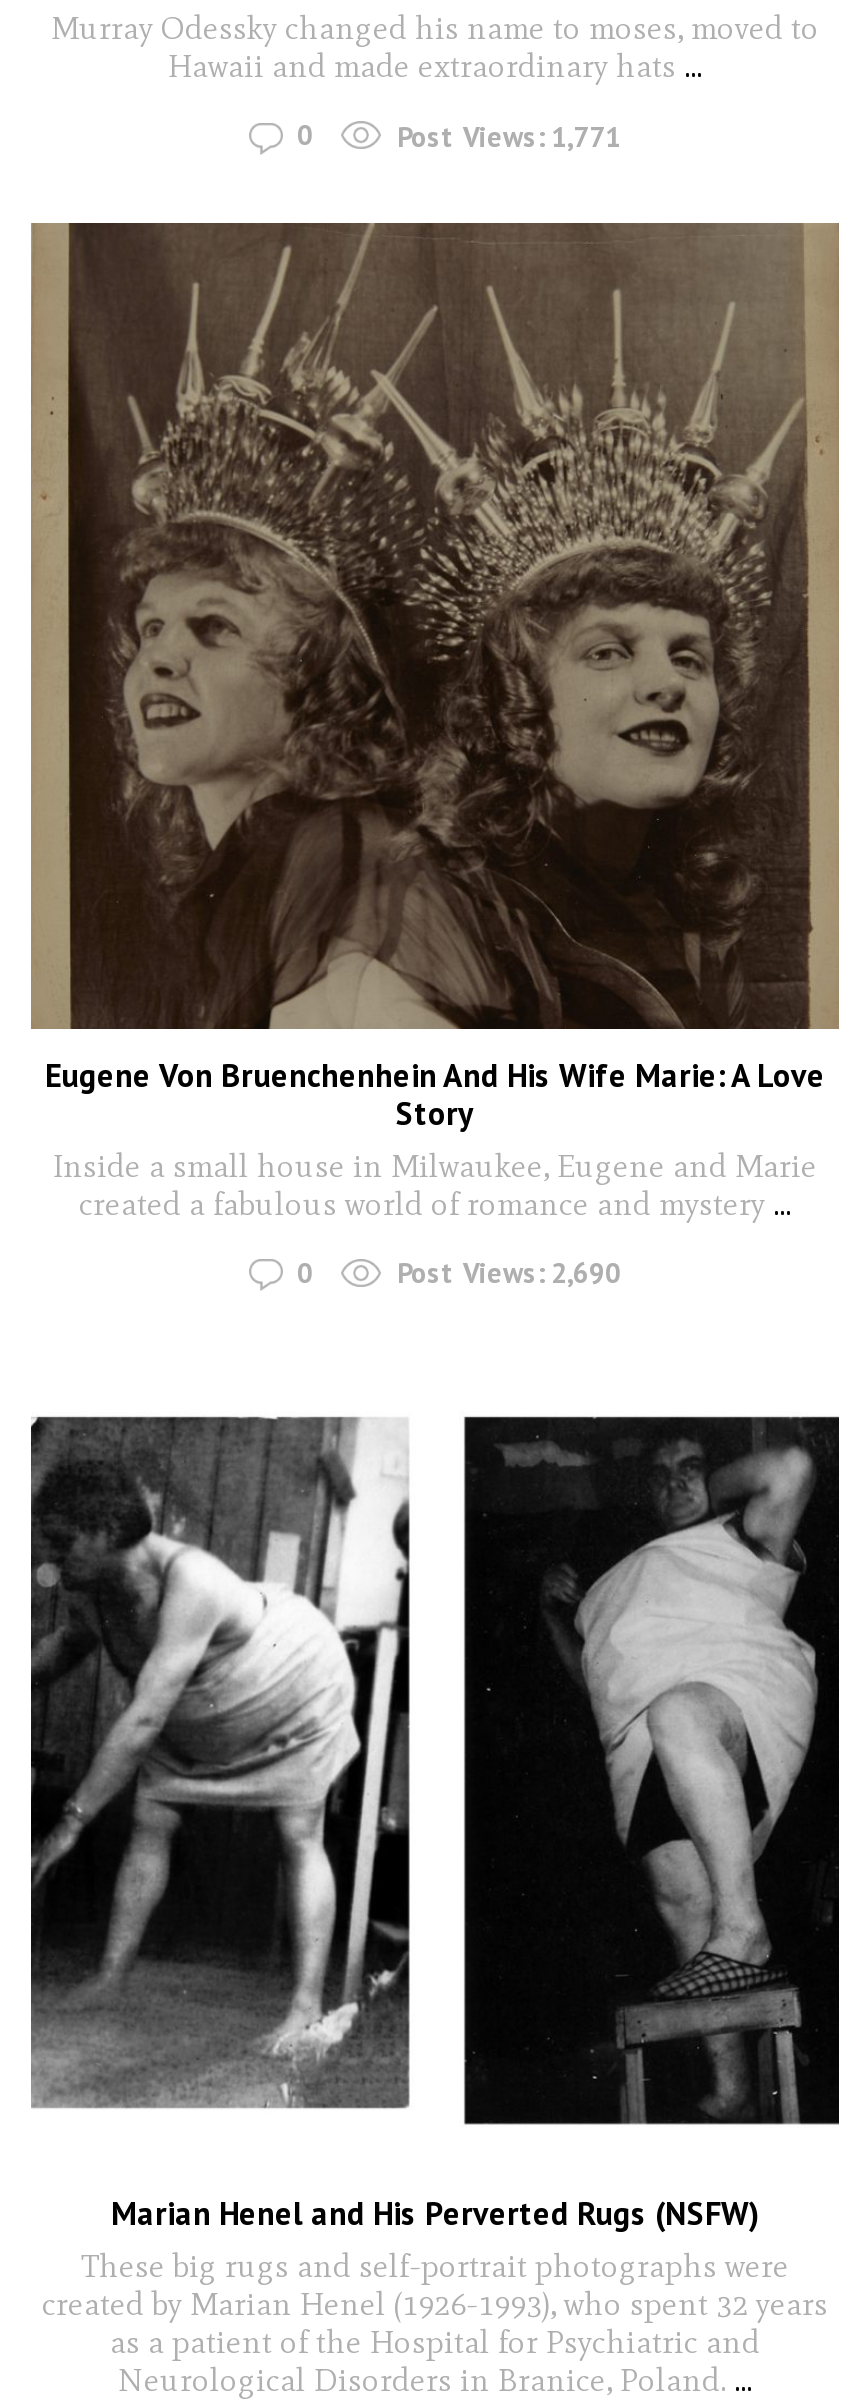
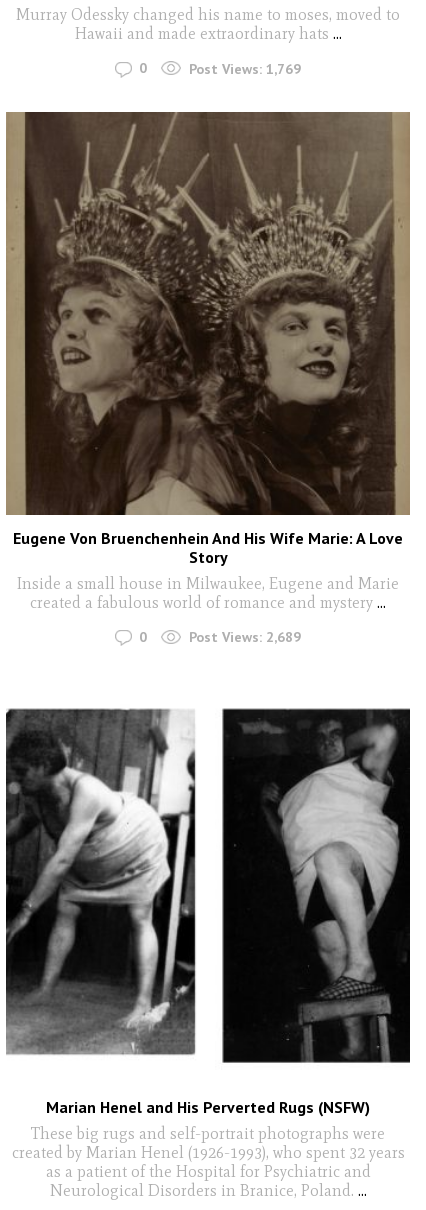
[397,118,621,154] Post Views: 1,771 -> [189,60,301,78] Post Views: 1,769
[397,1256,621,1292] Post Views: 2,690 -> [189,628,301,646] Post Views: 2,689

